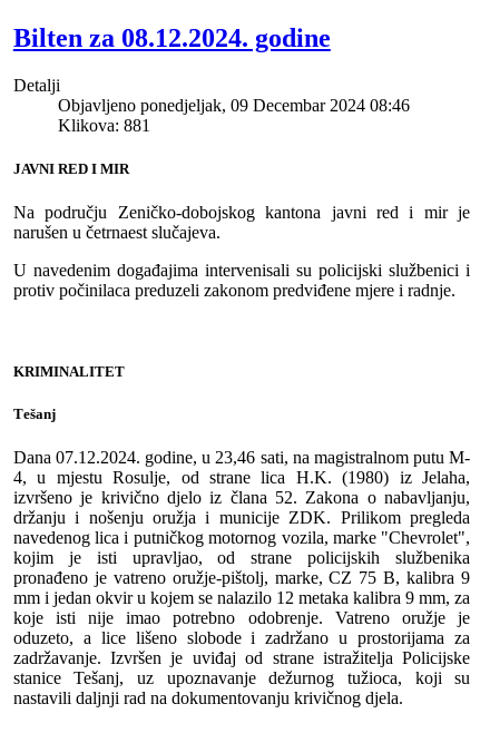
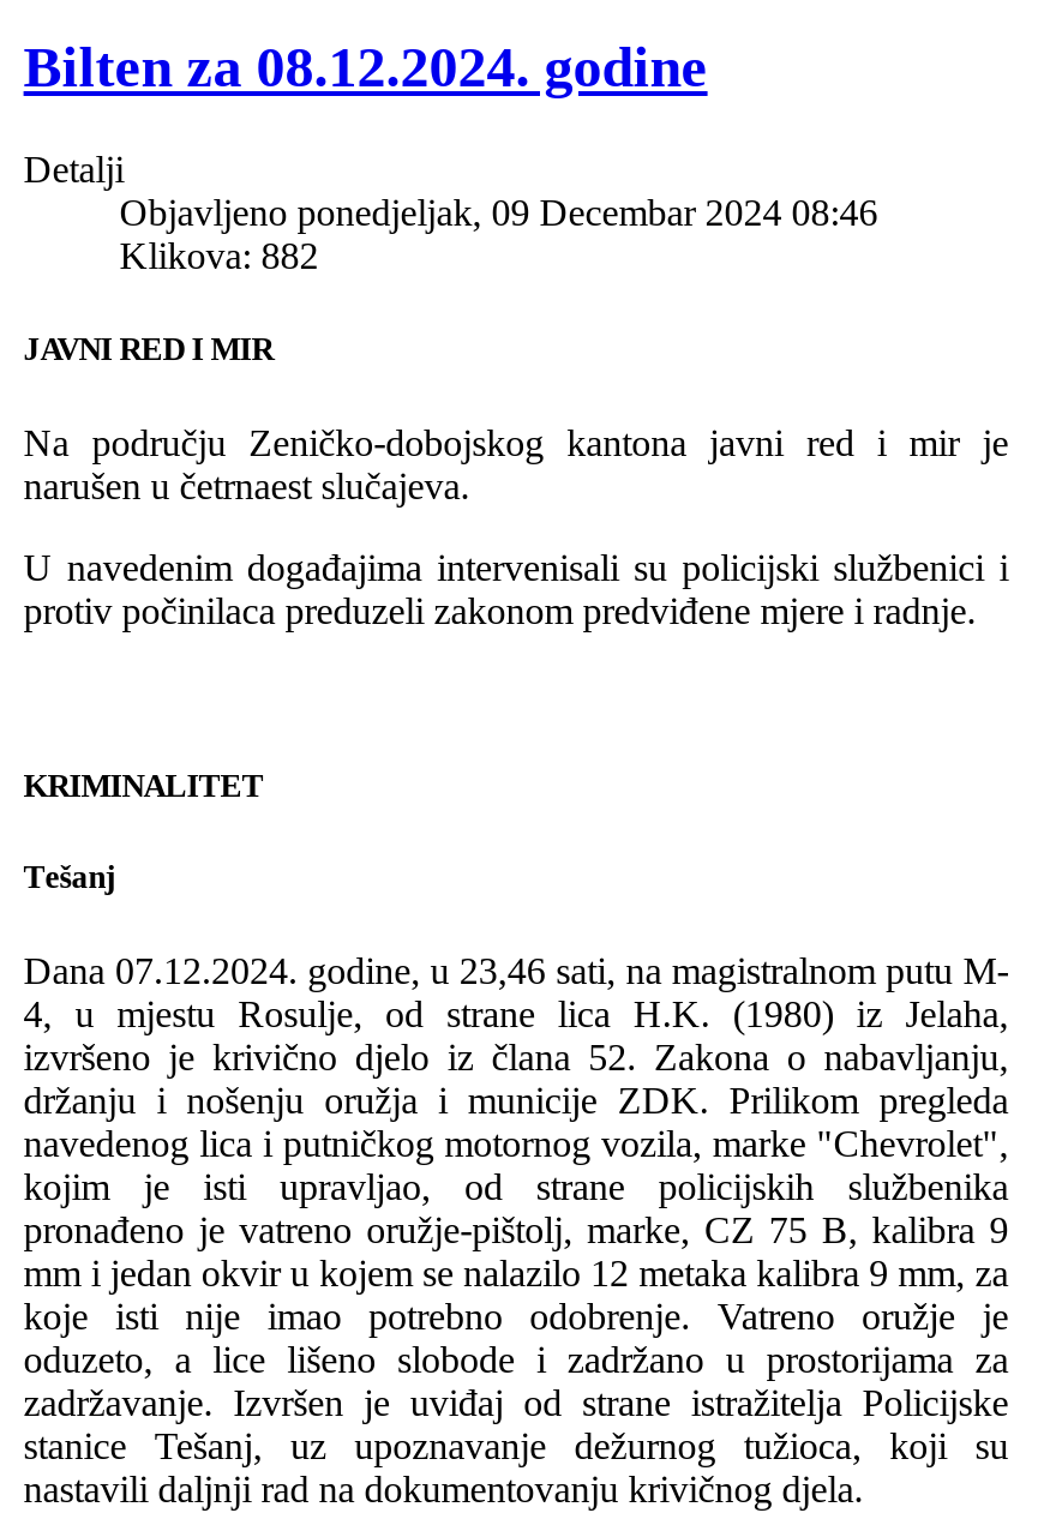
[58,115,150,134] Klikova: 881 -> [120,234,319,275] Klikova: 882

